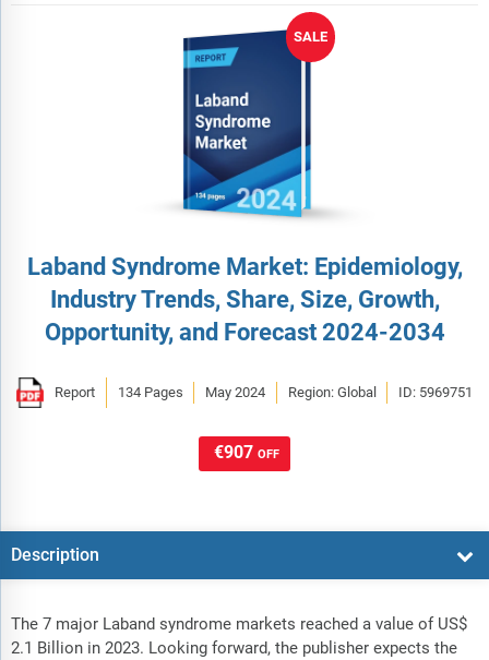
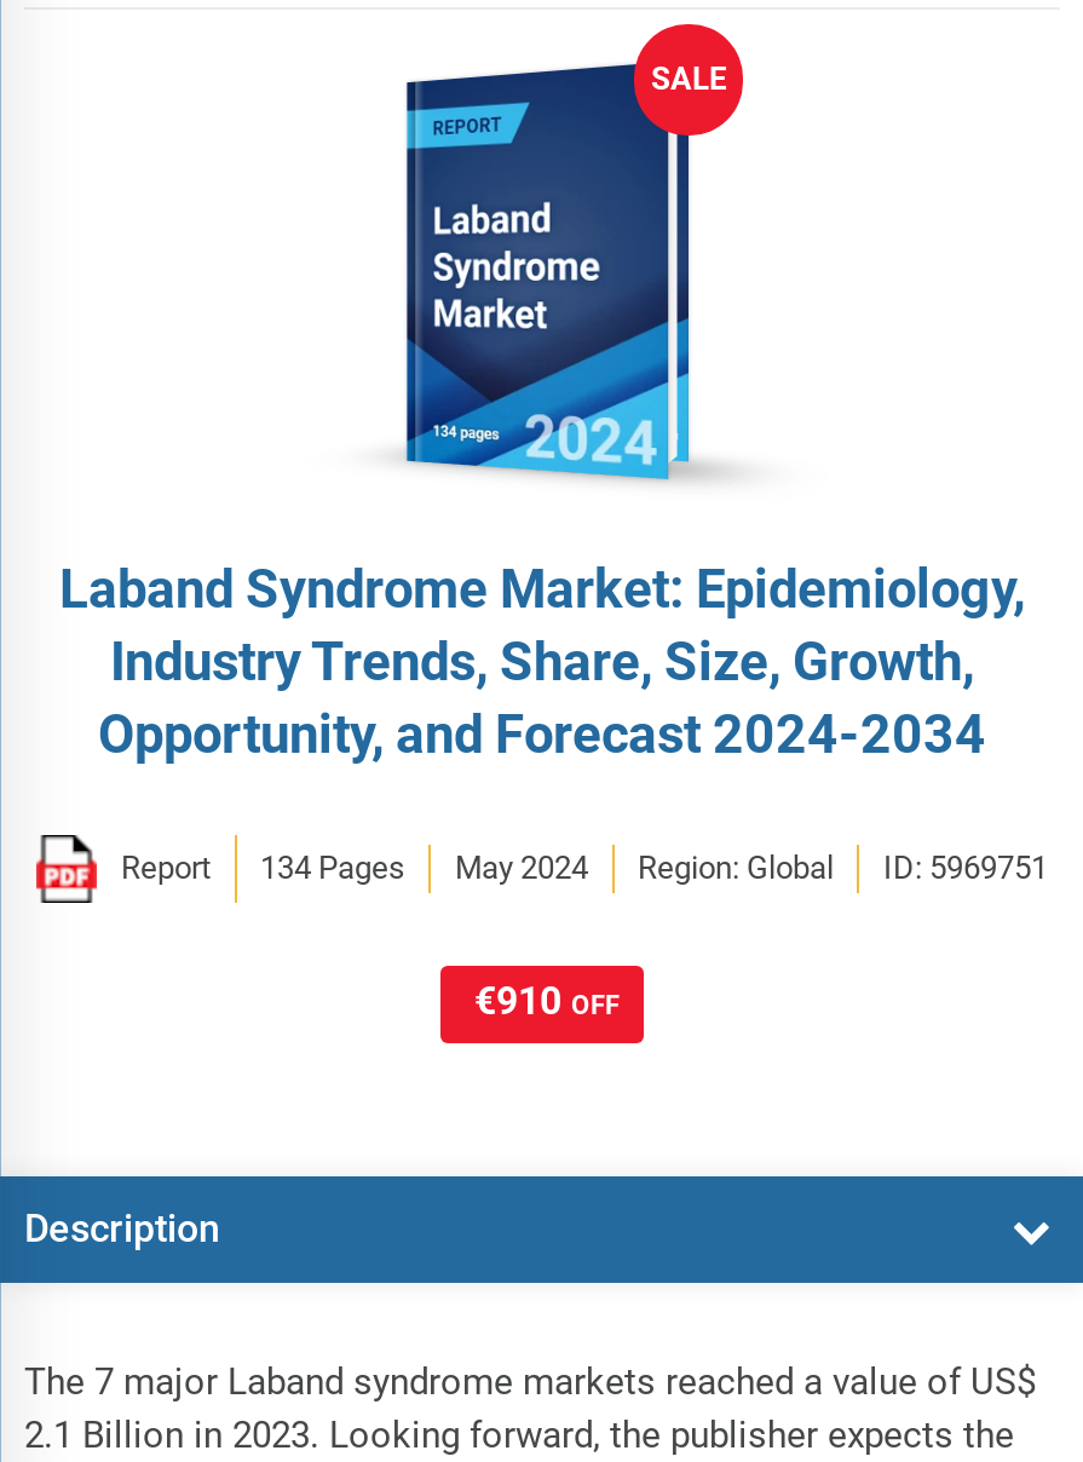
[214,441,279,462] €907 OFF -> [474,977,620,1023] €910 OFF

